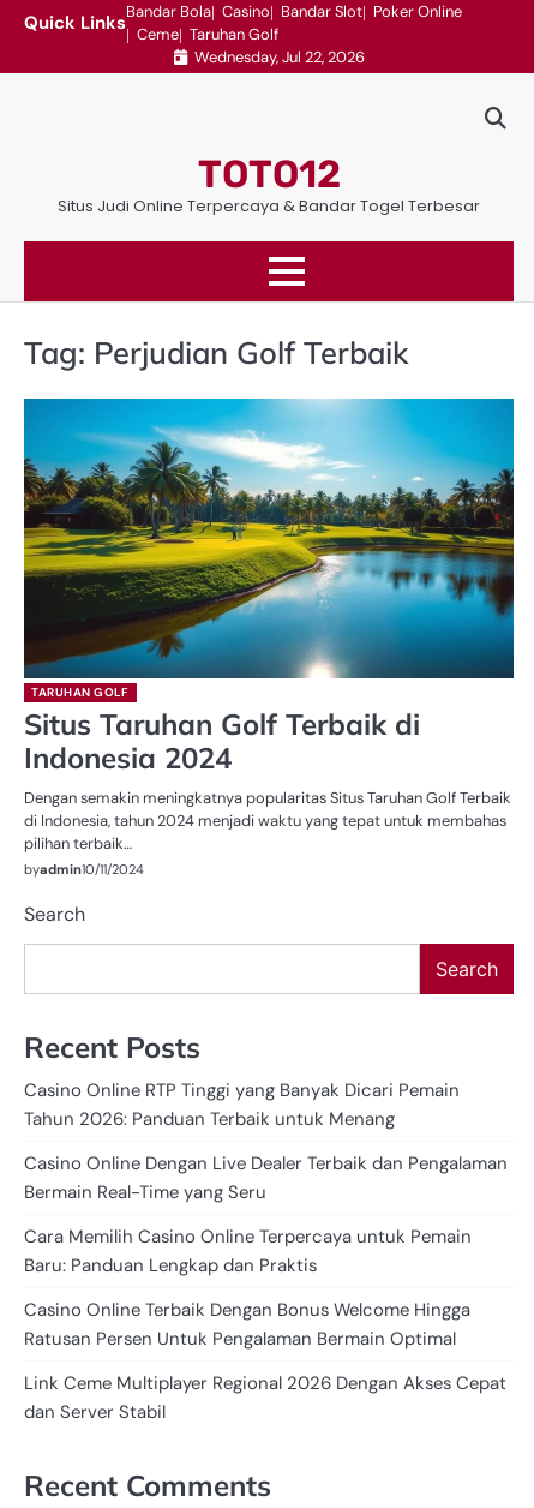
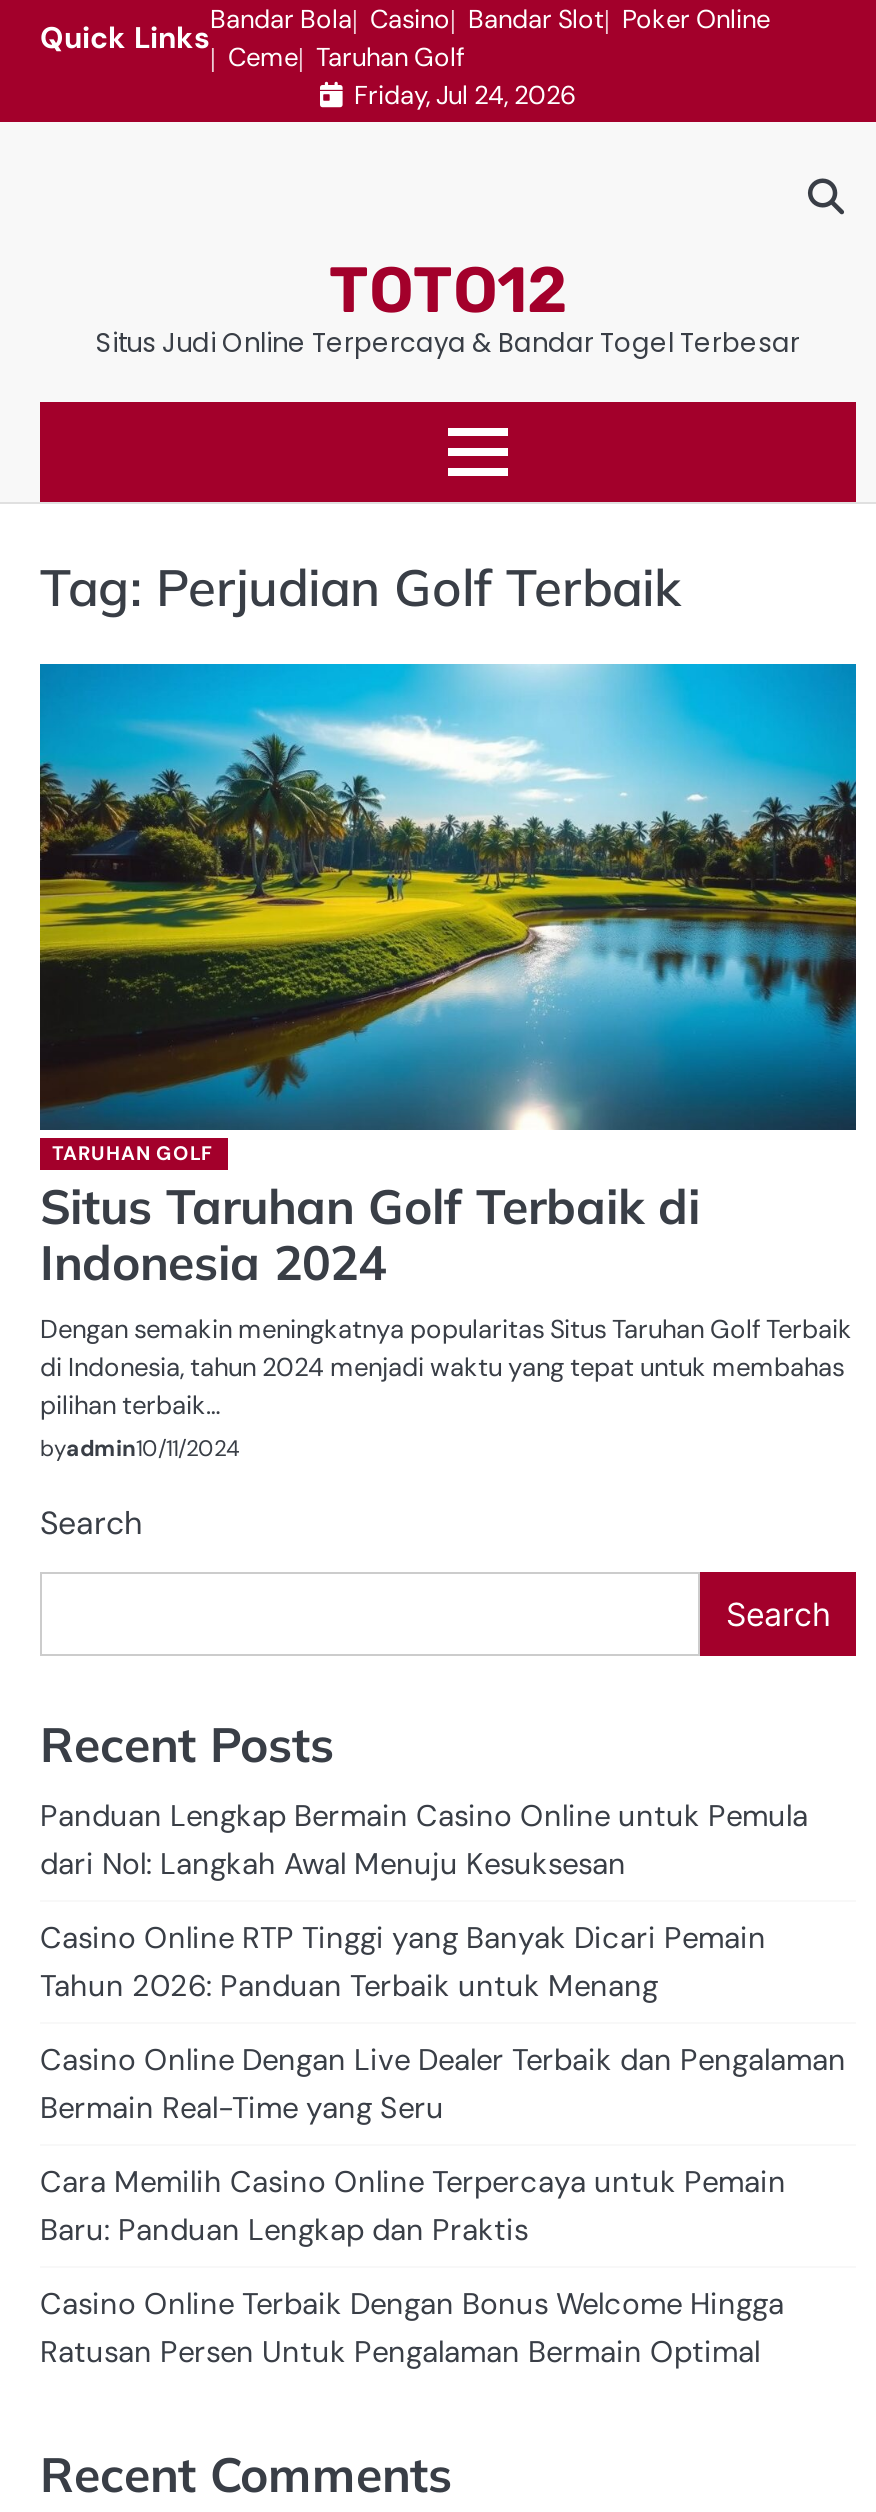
[194,47,364,67] Wednesday, Jul 22, 2026 -> [354,78,576,112] Friday, Jul 24, 2026
none -> [40,1795,808,1883] Panduan Lengkap Bermain Casino Online untuk Pemula | dari Nol: Langkah Awal Menuju Kesuksesan
moved [24,1078,508,1350] -> [40,1917,846,2371]: Casino Online RTP Tinggi yang Banyak Dicari Pemain | Tahun 2026: Panduan Terbaik untuk Menang | Casino Online Dengan Live Dealer Terbaik dan Pengalaman | Bermain Real-Time yang Seru | Cara Memilih Casino Online Terpercaya untuk Pemain | Baru: Panduan Lengkap dan Praktis | Casino Online Terbaik Dengan Bonus Welcome Hingga | Ratusan Persen Untuk Pengalaman Bermain Optimal
[24,1371,506,1424] Link Ceme Multiplayer Regional 2026 Dengan Akses Cepat | dan Server Stabil -> none

